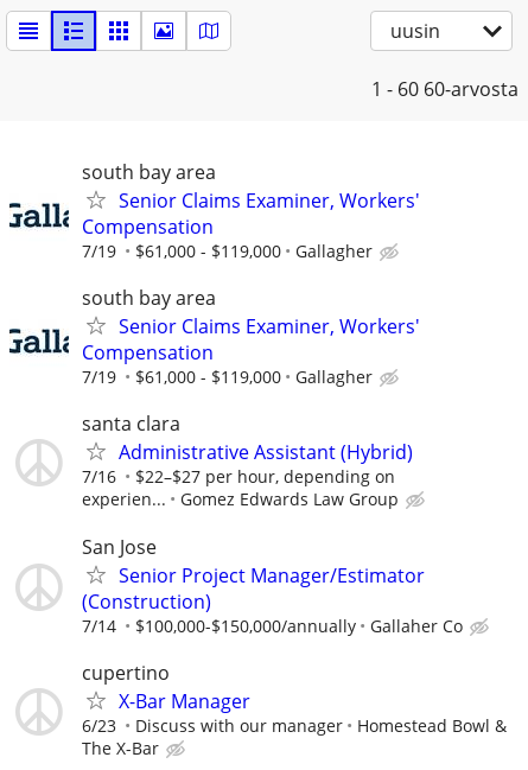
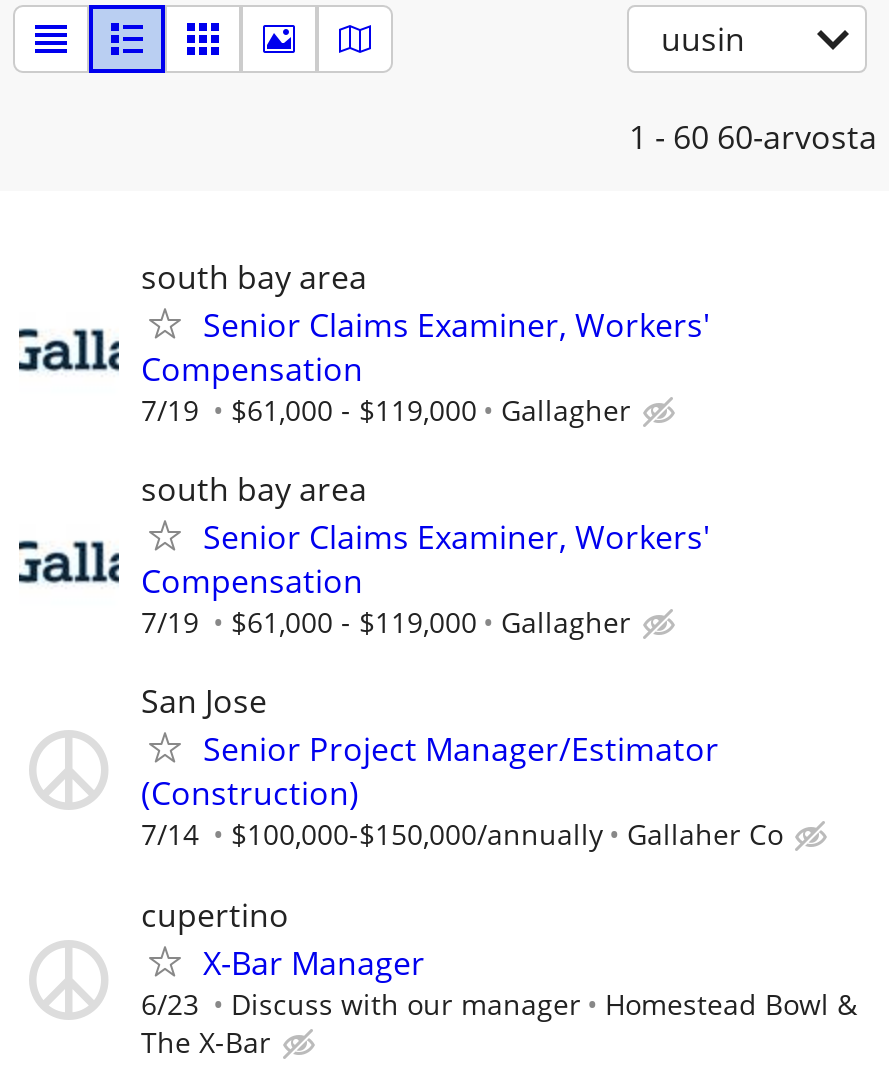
[82,411,413,511] santa clara | Administrative Assistant (Hybrid) | 7/16 | $22–$27 per hour, depending on | experien... | Gomez Edwards Law Group -> none

